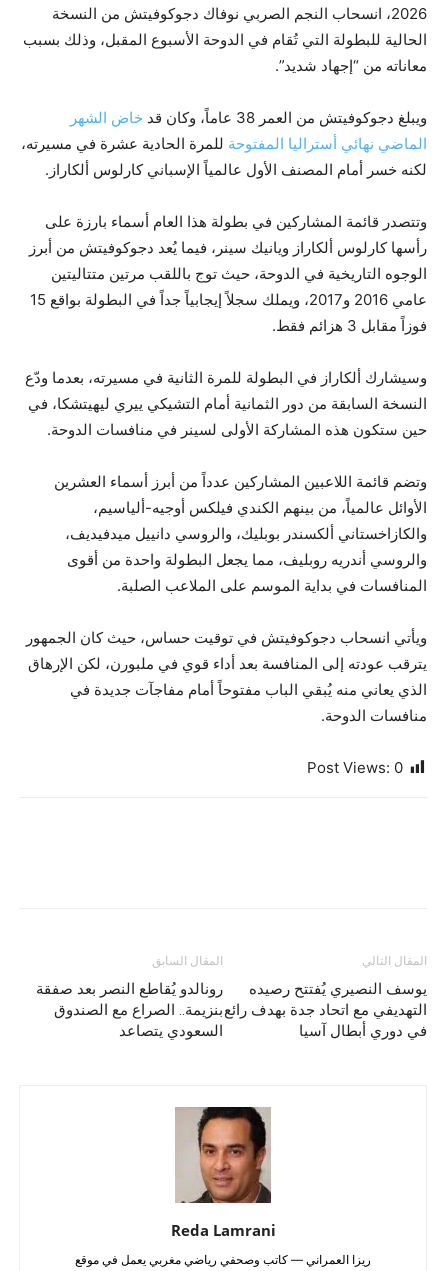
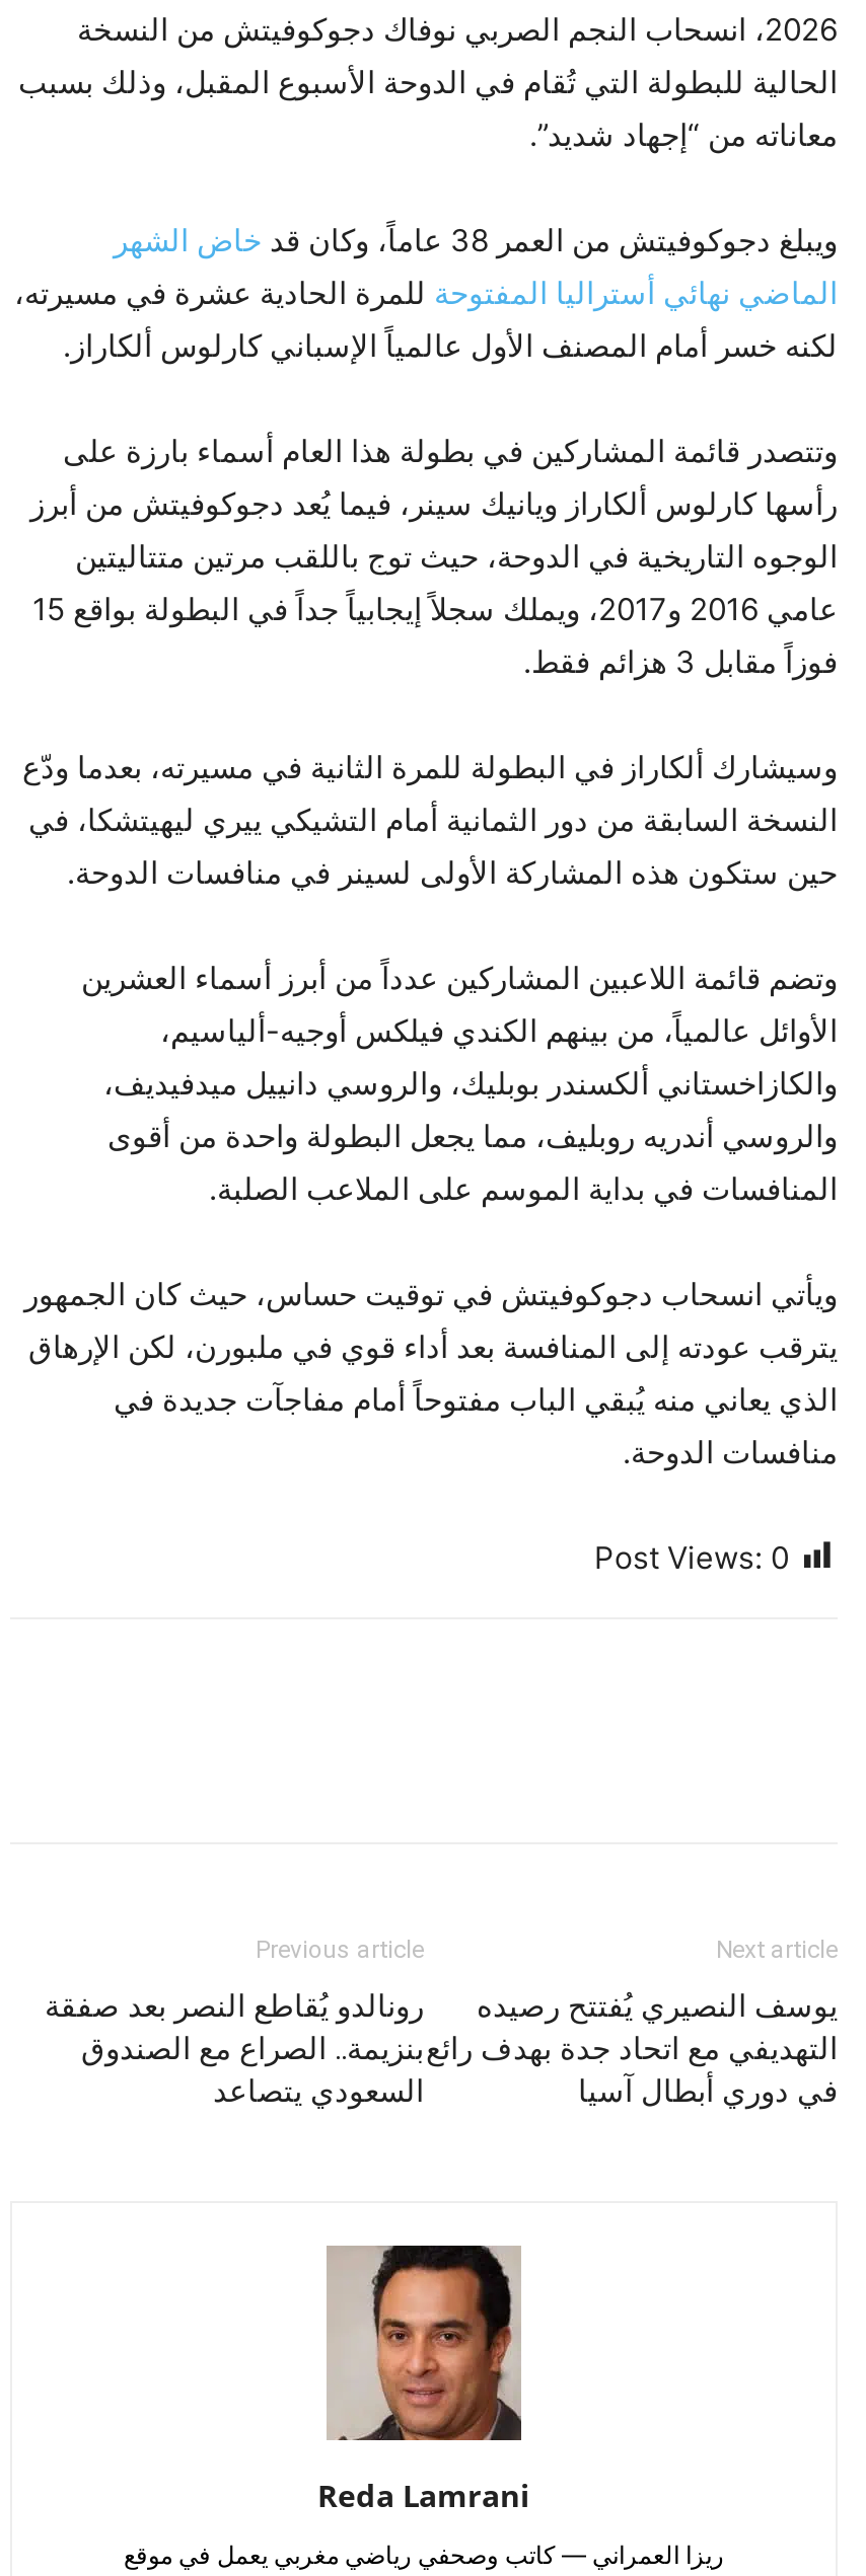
[152,954,223,968] المقال السابق -> [256,1934,424,1963] Previous article
[362,954,427,968] المقال التالي -> [716,1934,838,1963] Next article

